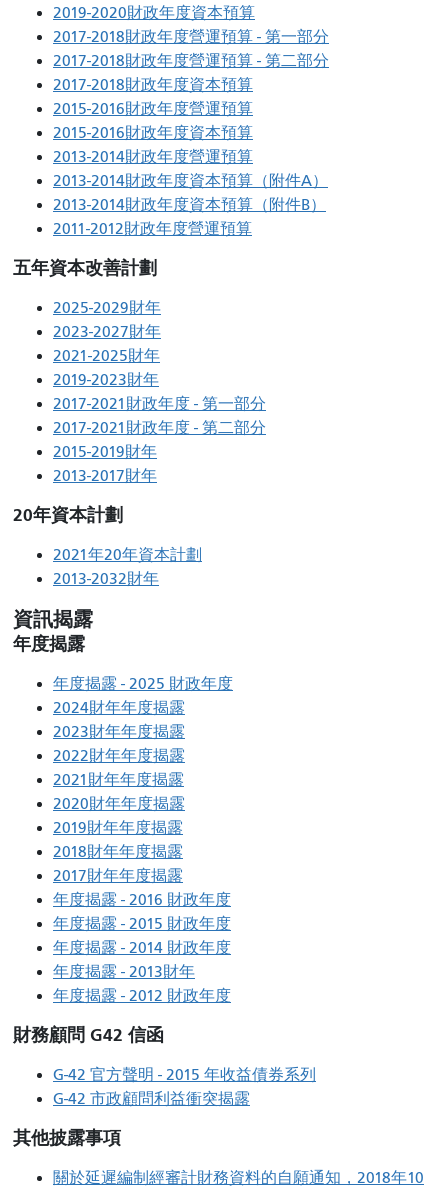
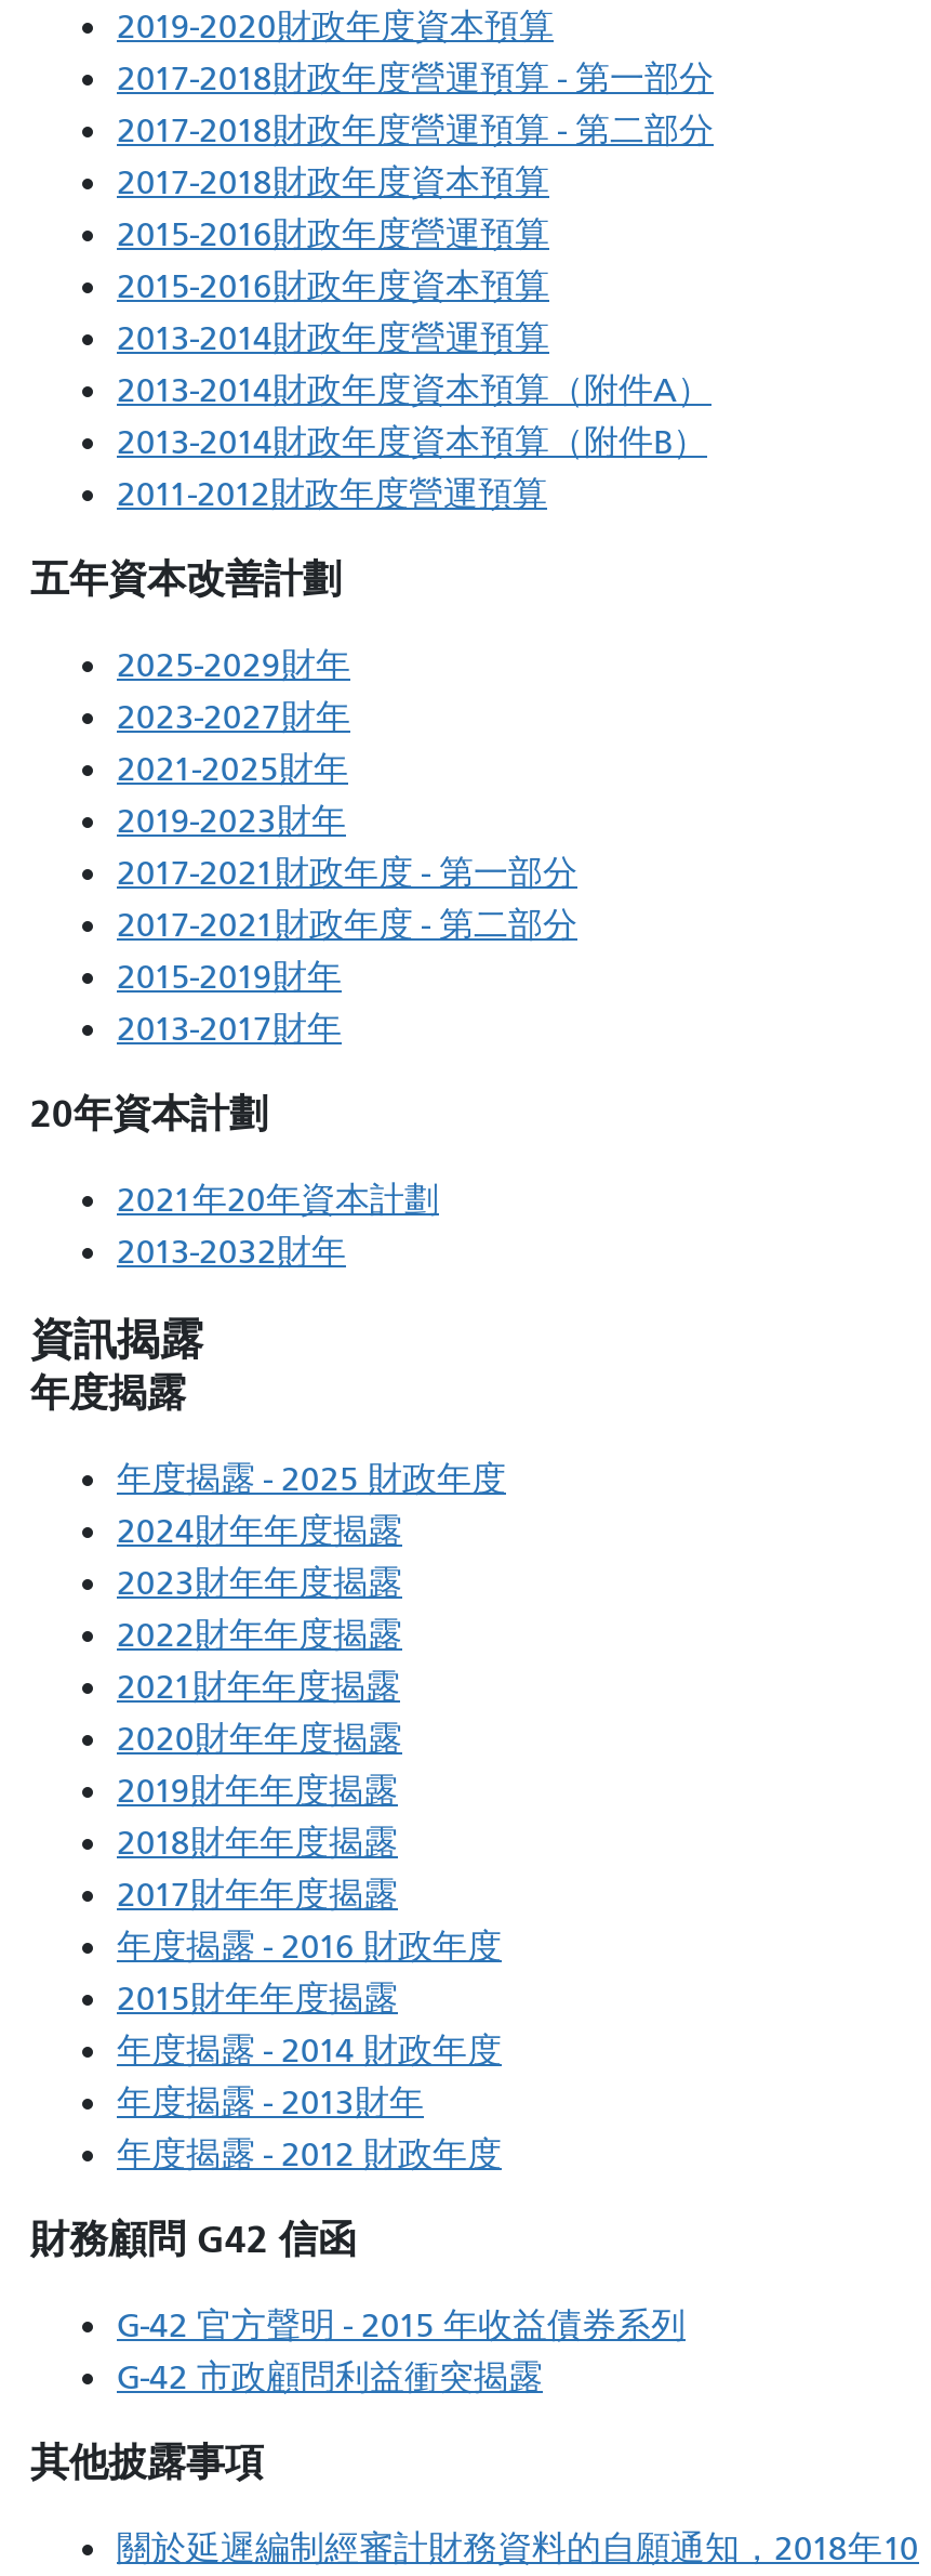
[53,915,231,933] 年度揭露 - 2015 財政年度 -> [117,1980,398,2019] 2015財年年度揭露

